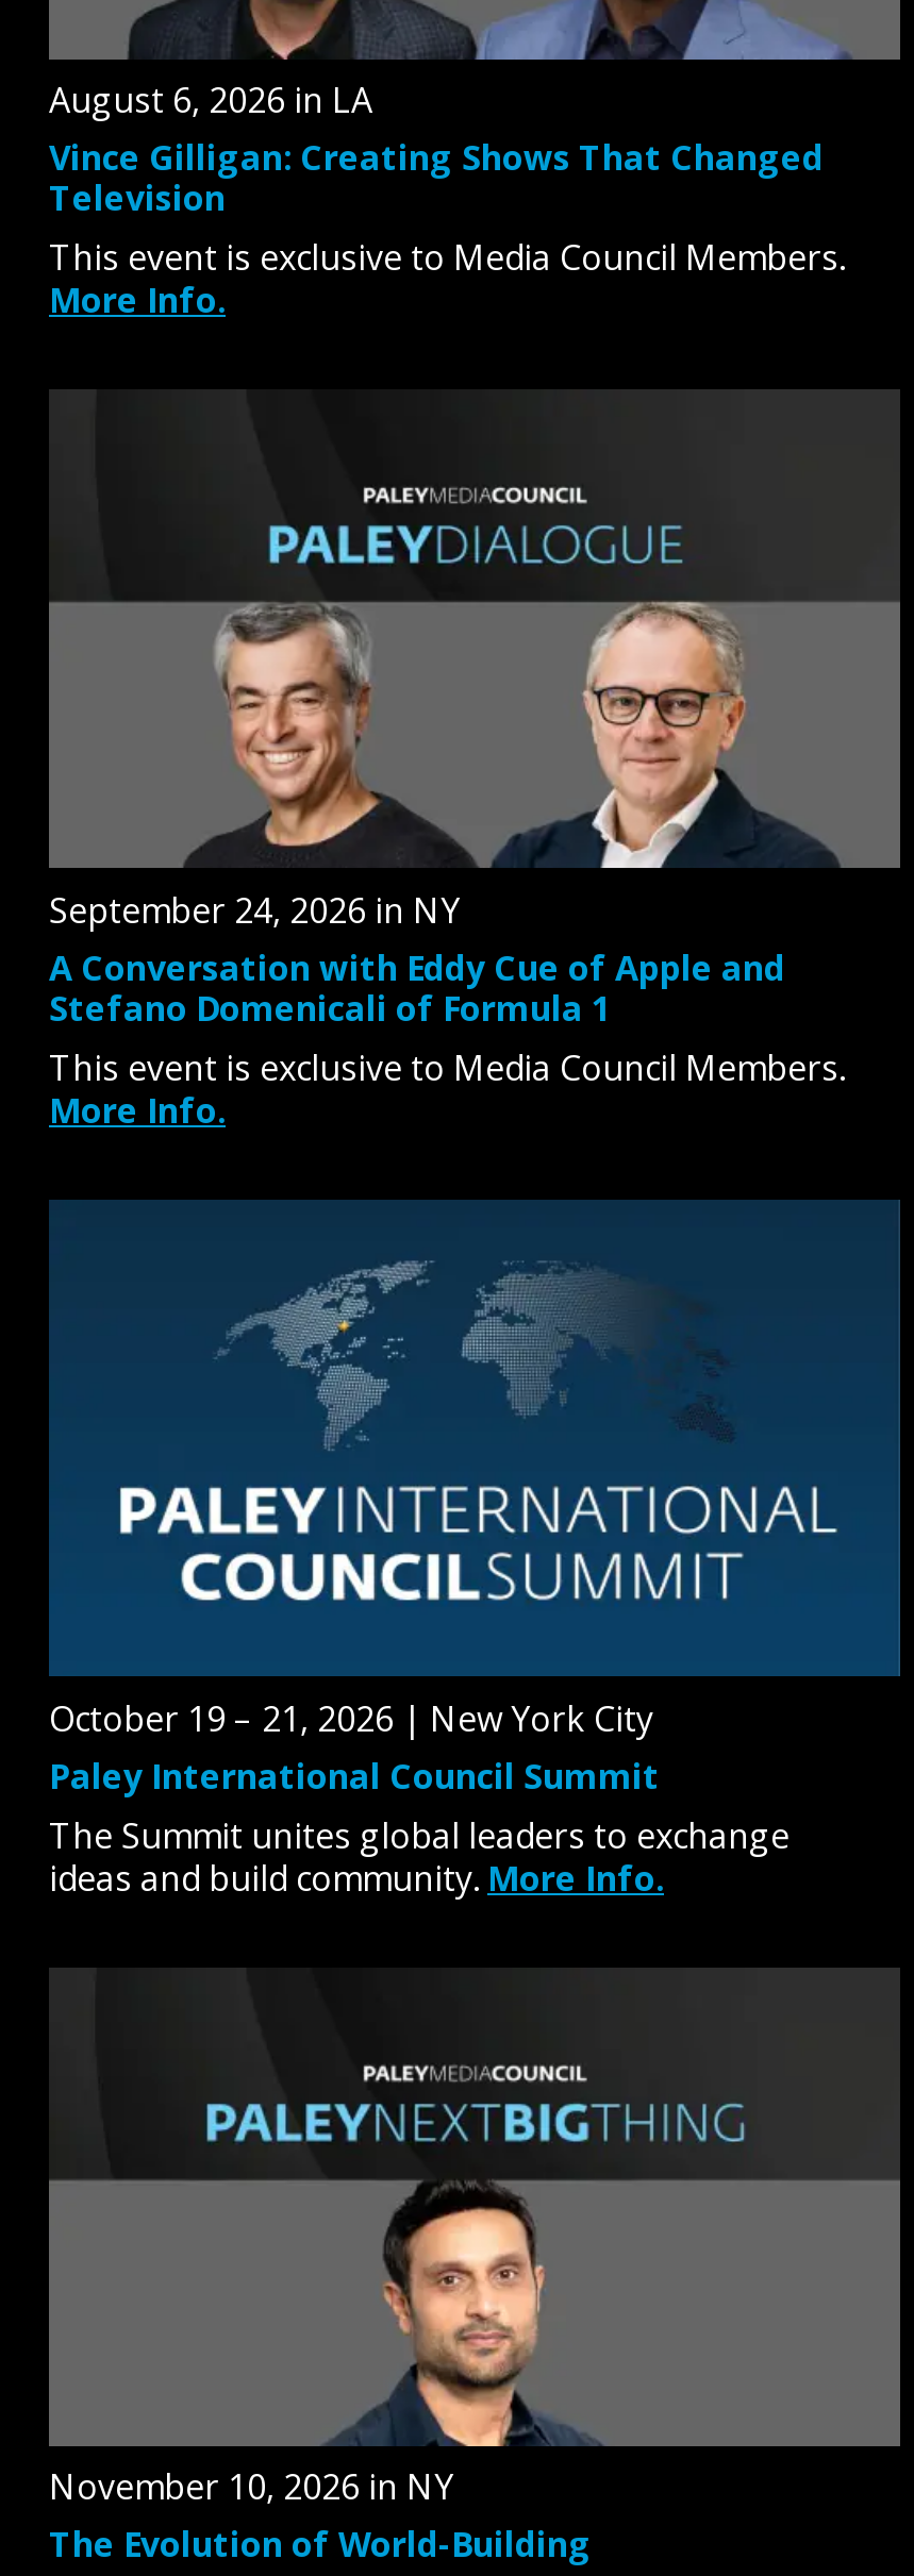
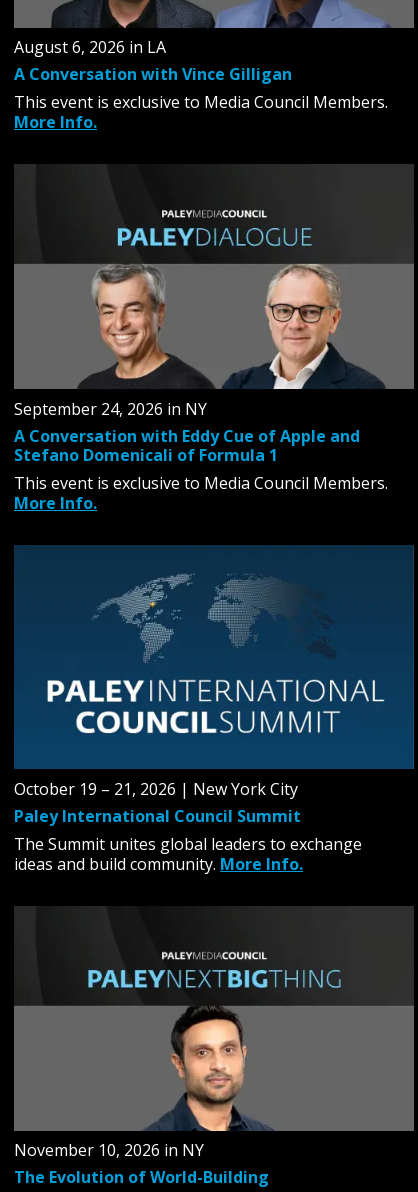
[49,134,824,222] Vince Gilligan: Creating Shows That Changed | Television -> [14,63,292,85] A Conversation with Vince Gilligan

